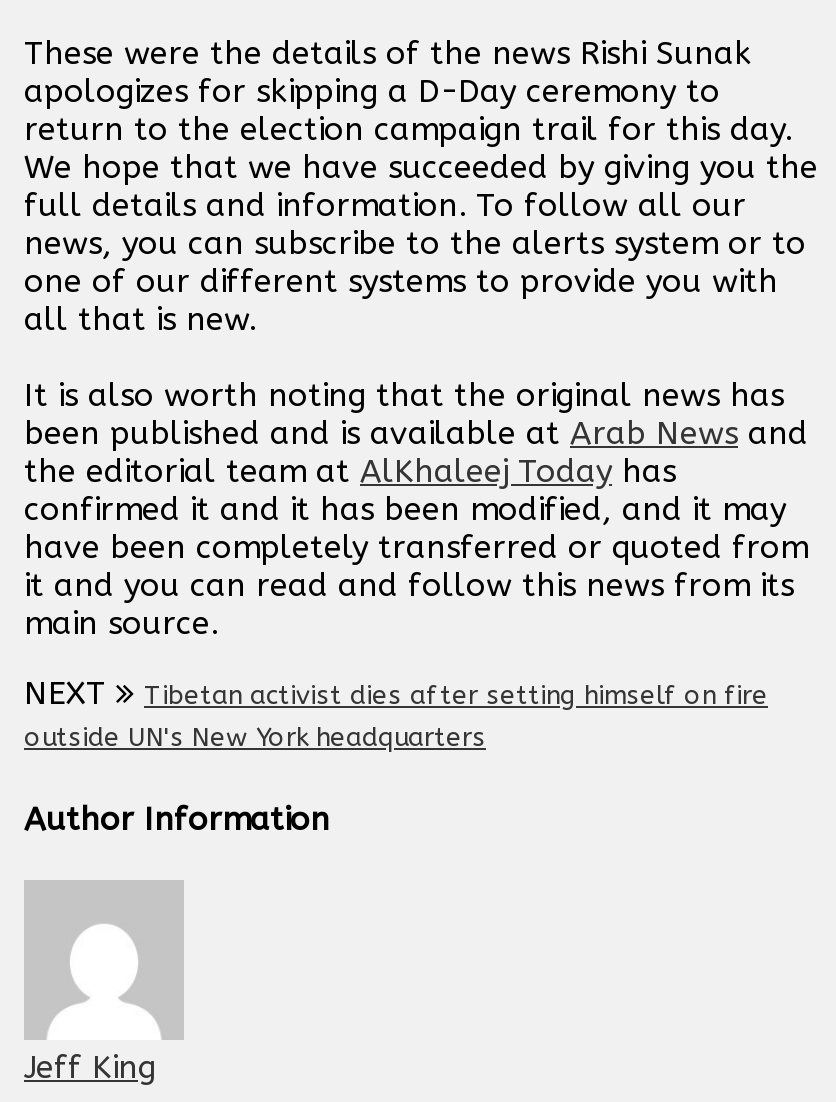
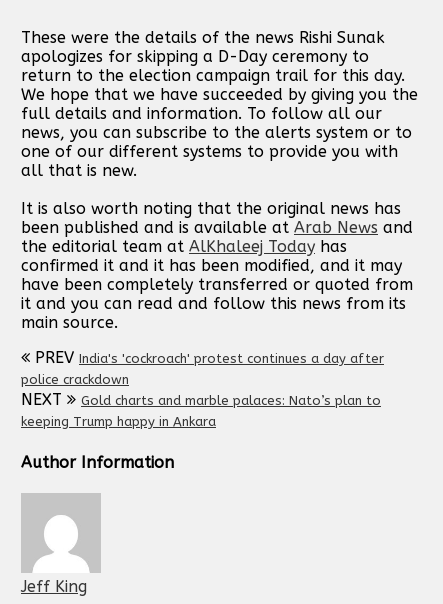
none -> [21,347,384,386] PREV India's 'cockroach' protest continues a day after | police crackdown
[24,679,768,751] Tibetan activist dies after setting himself on fire | outside UN's New York headquarters -> [21,392,381,428] Gold charts and marble palaces: Nato’s plan to | keeping Trump happy in Ankara

